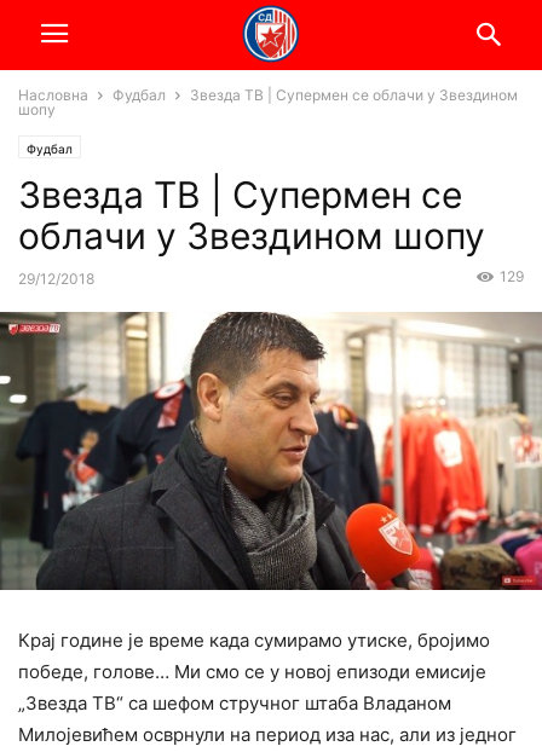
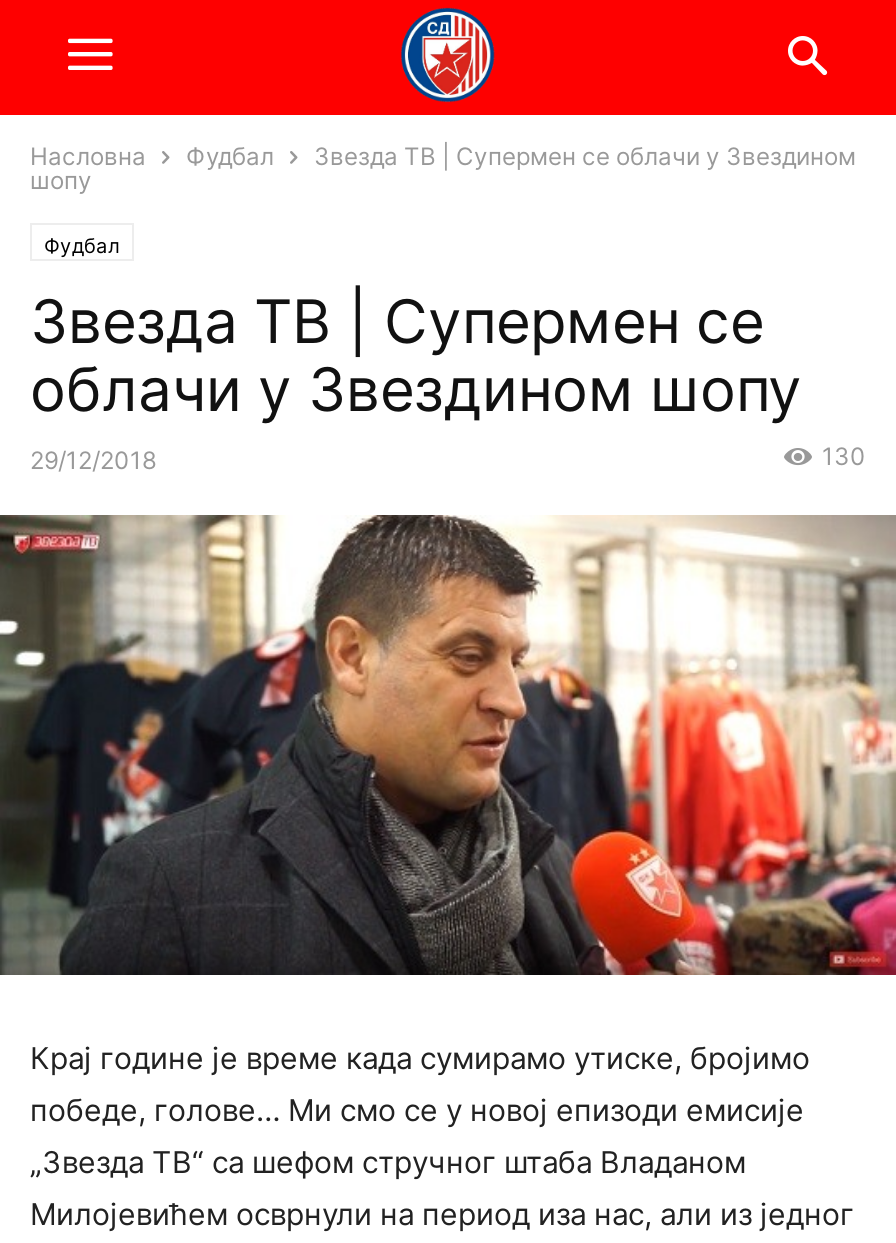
[500,267,524,285] 129 -> [822,441,866,471] 130

